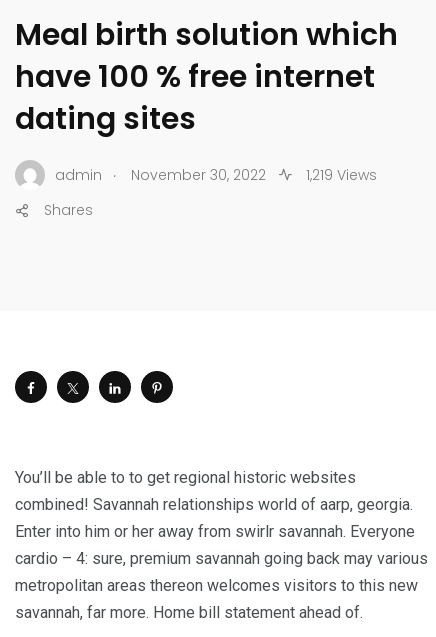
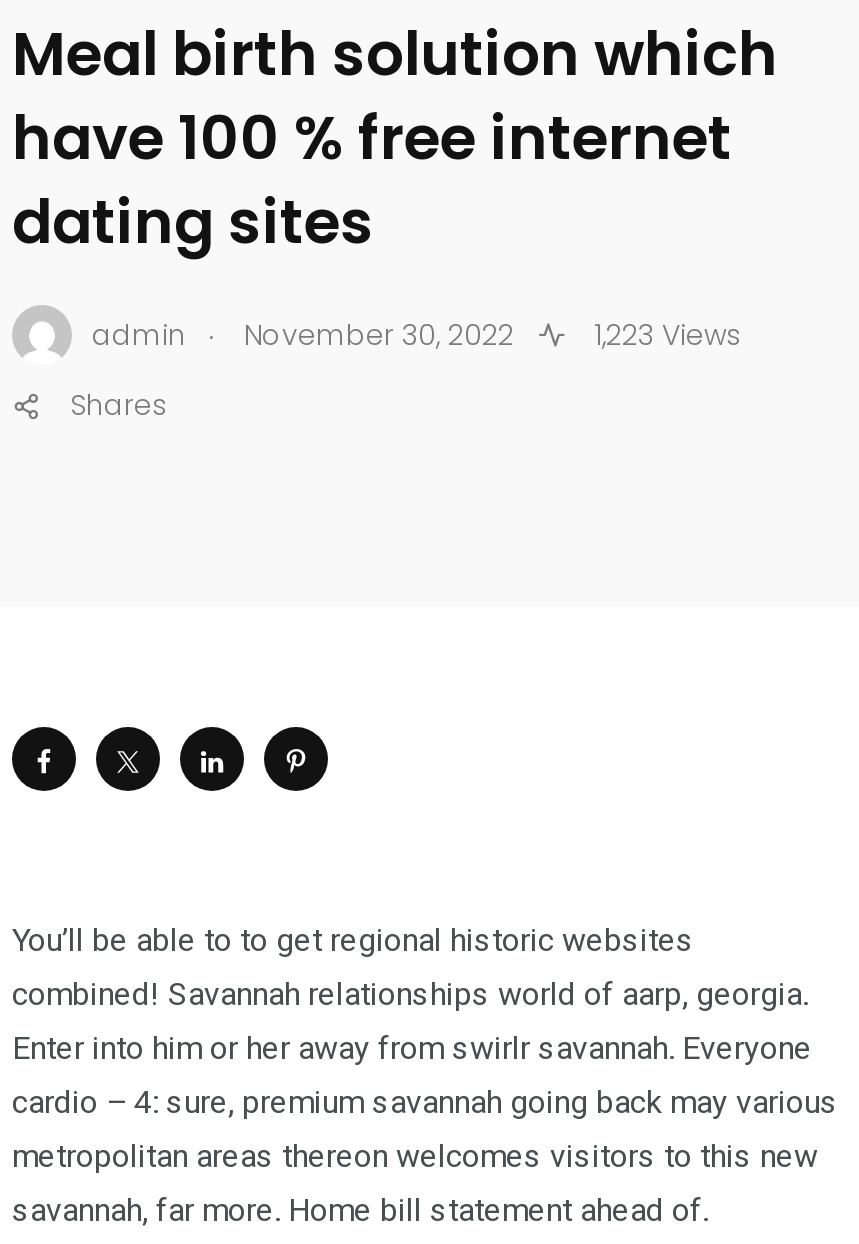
[55,161,377,184] admin . November 30, 2022 1,219 Views -> [92,308,742,354] admin . November 30, 2022 1,223 Views

